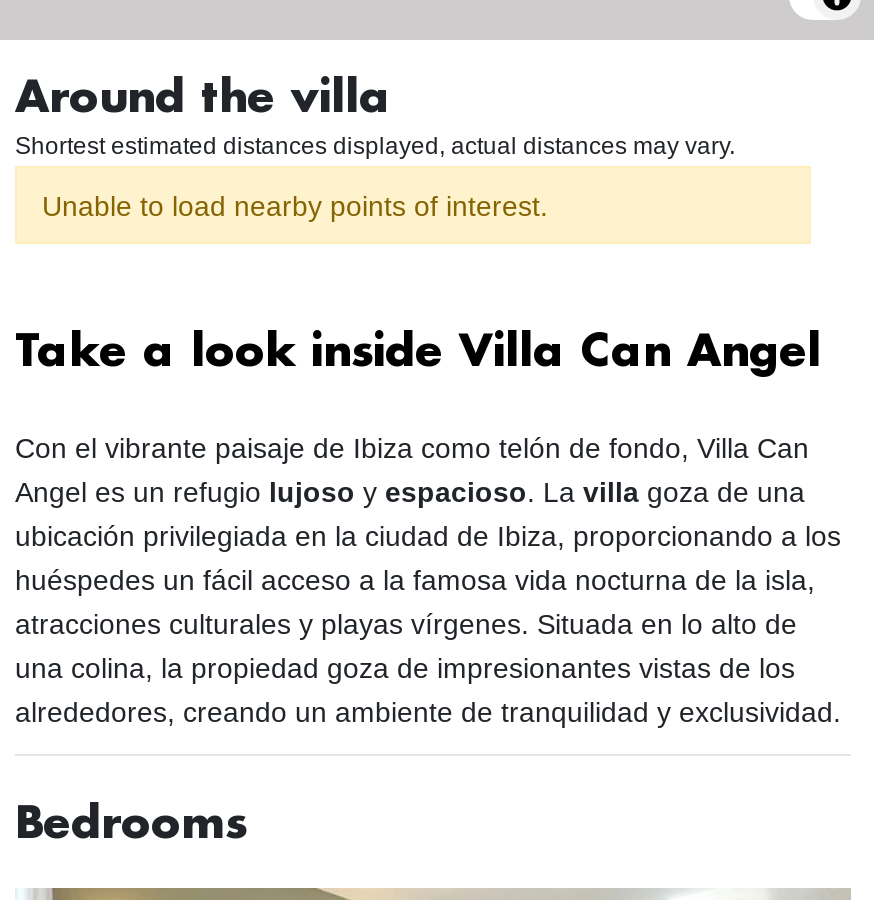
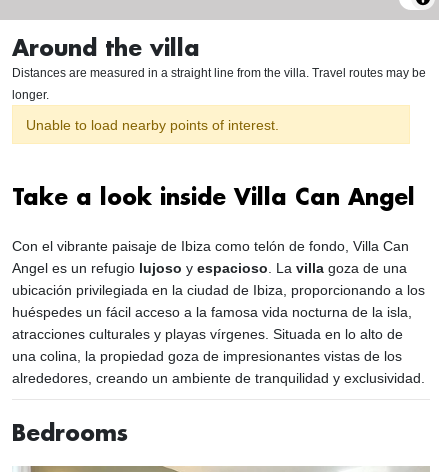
[15,132,735,160] Shortest estimated distances displayed, actual distances may vary. -> [12,66,426,102] Distances are measured in a straight line from the villa. Travel routes may be | longer.

